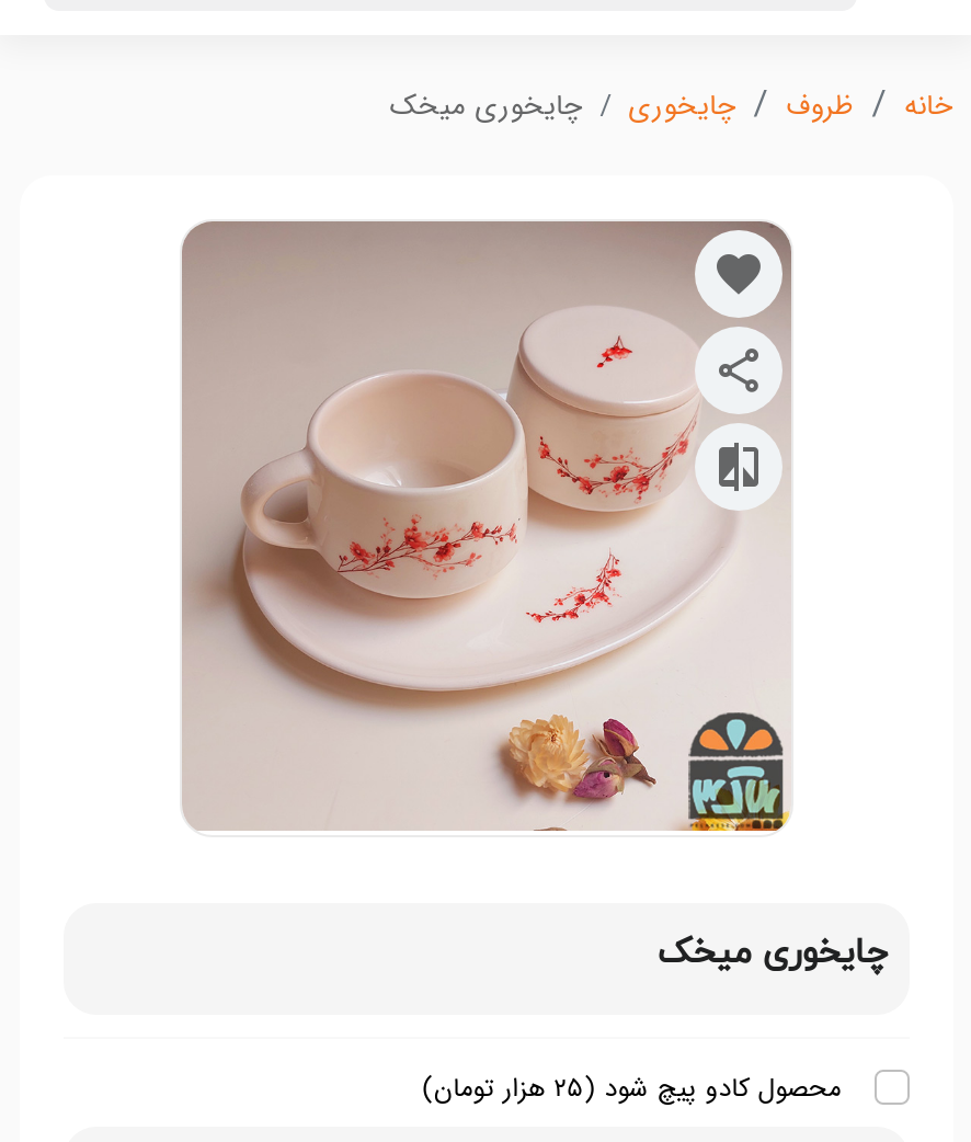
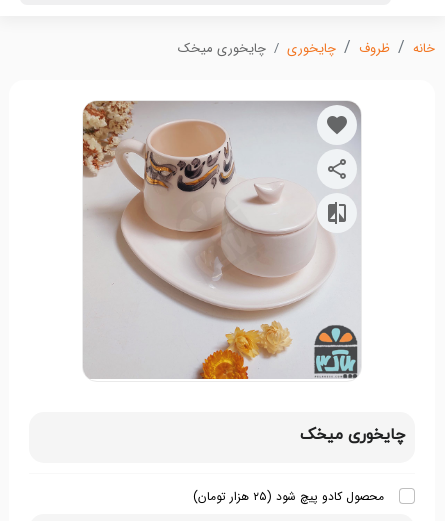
[180,221,791,833] [image] -> [83,100,361,380] [image]

